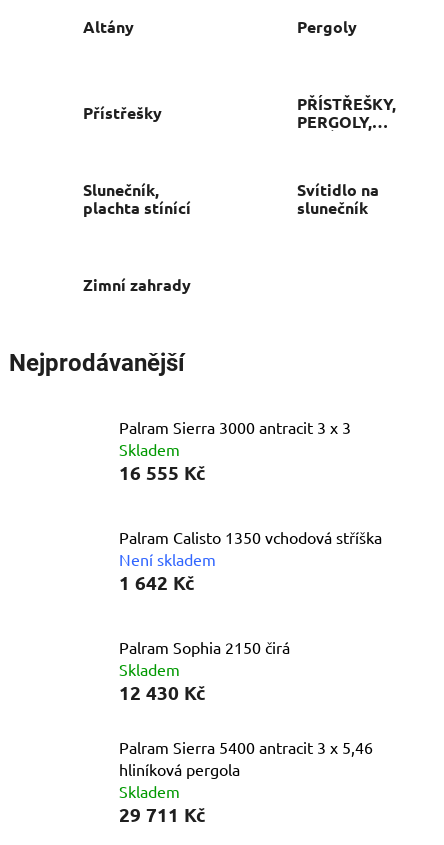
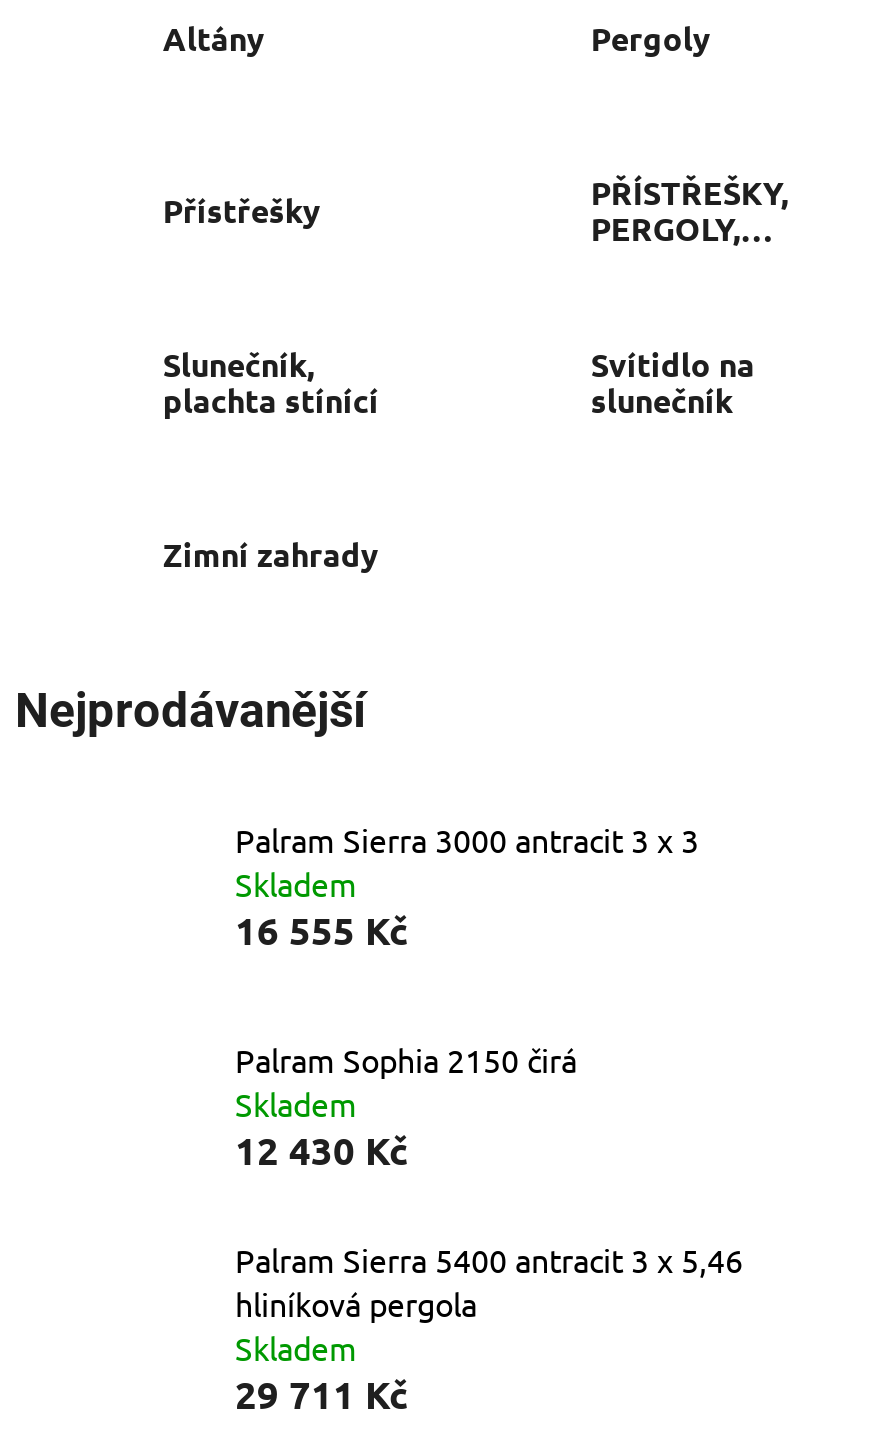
[119,527,382,595] Palram Calisto 1350 vchodová stříška | Není skladem | 1 642 Kč -> none

